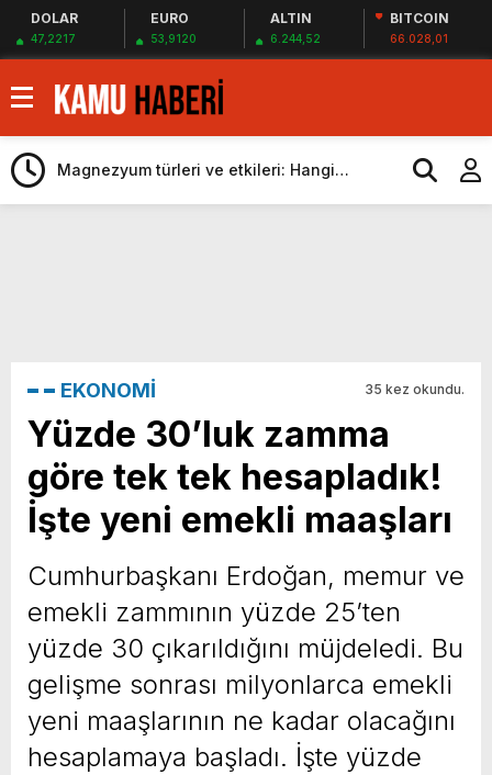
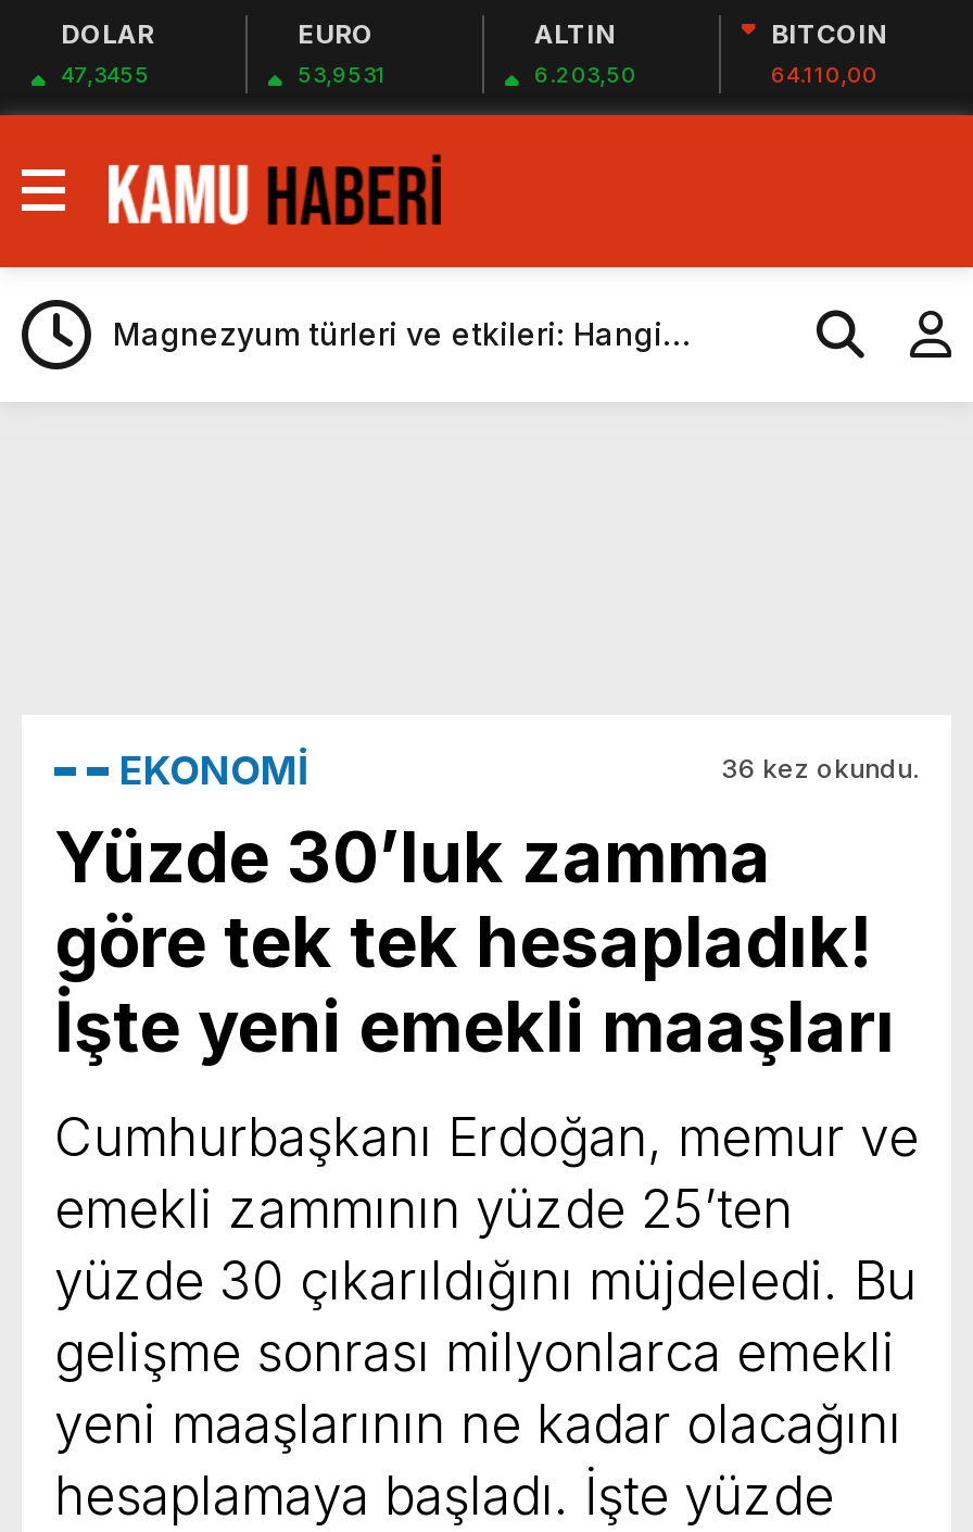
[31,32,76,45] 47,2217 -> [61,61,150,87] 47,3455
[150,32,197,45] 53,9120 -> [298,61,387,87] 53,9531
[270,32,321,45] 6.244,52 -> [534,61,636,87] 6.203,50
[390,32,448,45] 66.028,01 -> [771,61,877,87] 64.110,00
[365,381,465,397] 35 kez okundu. -> [721,752,919,784] 36 kez okundu.

